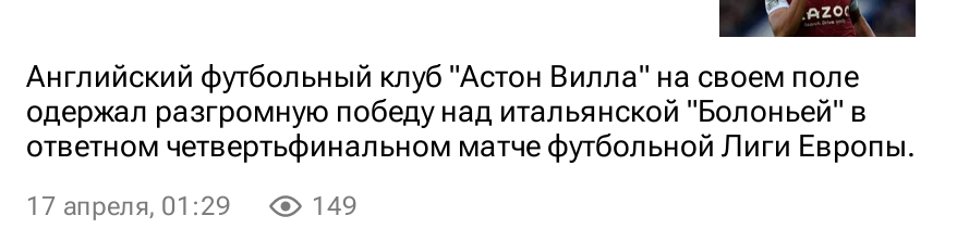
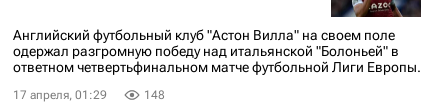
[312,191,358,221] 149 -> [144,88,165,102] 148

